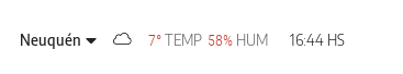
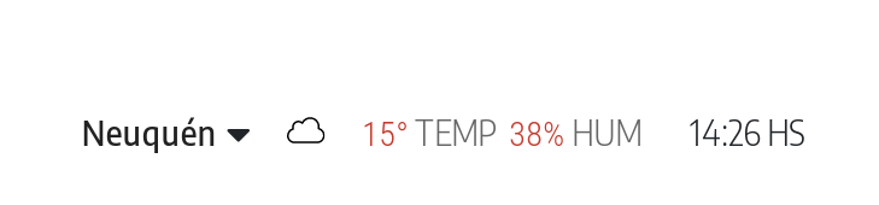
[148,30,267,48] 7° TEMP 58% HUM -> [362,111,642,152] 15° TEMP 38% HUM
[289,30,344,49] 16:44 HS -> [690,112,806,153] 14:26 HS

